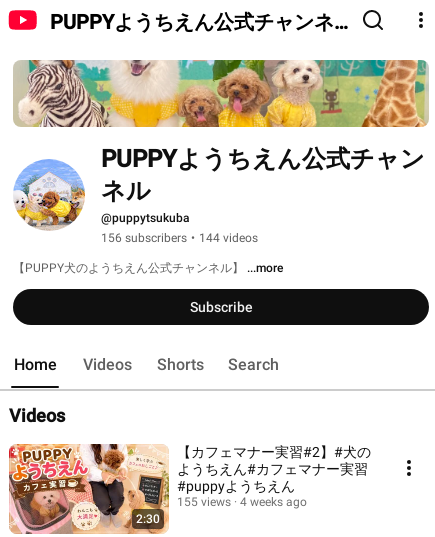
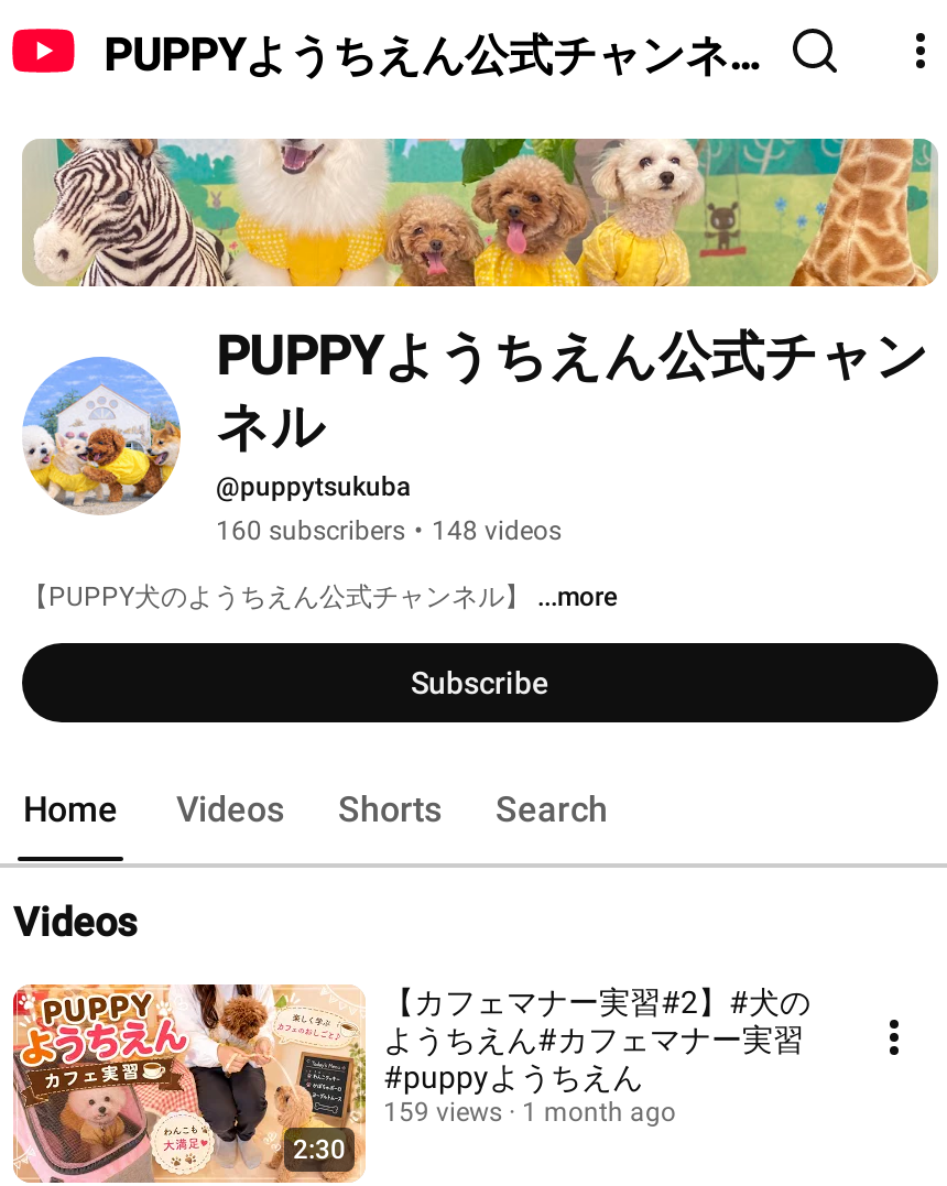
[101,231,258,245] 156 subscribers • 144 videos -> [216,515,562,546] 160 subscribers • 148 videos
[177,495,231,509] 155 views -> [383,1097,502,1128] 159 views
[240,495,307,509] 4 weeks ago -> [522,1097,676,1128] 1 month ago

